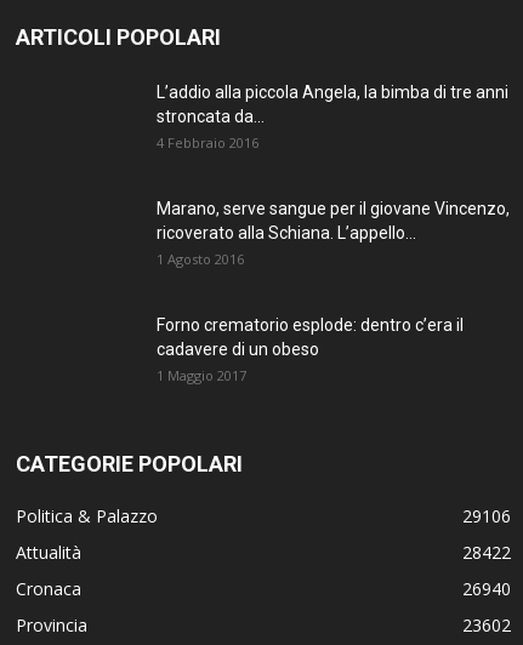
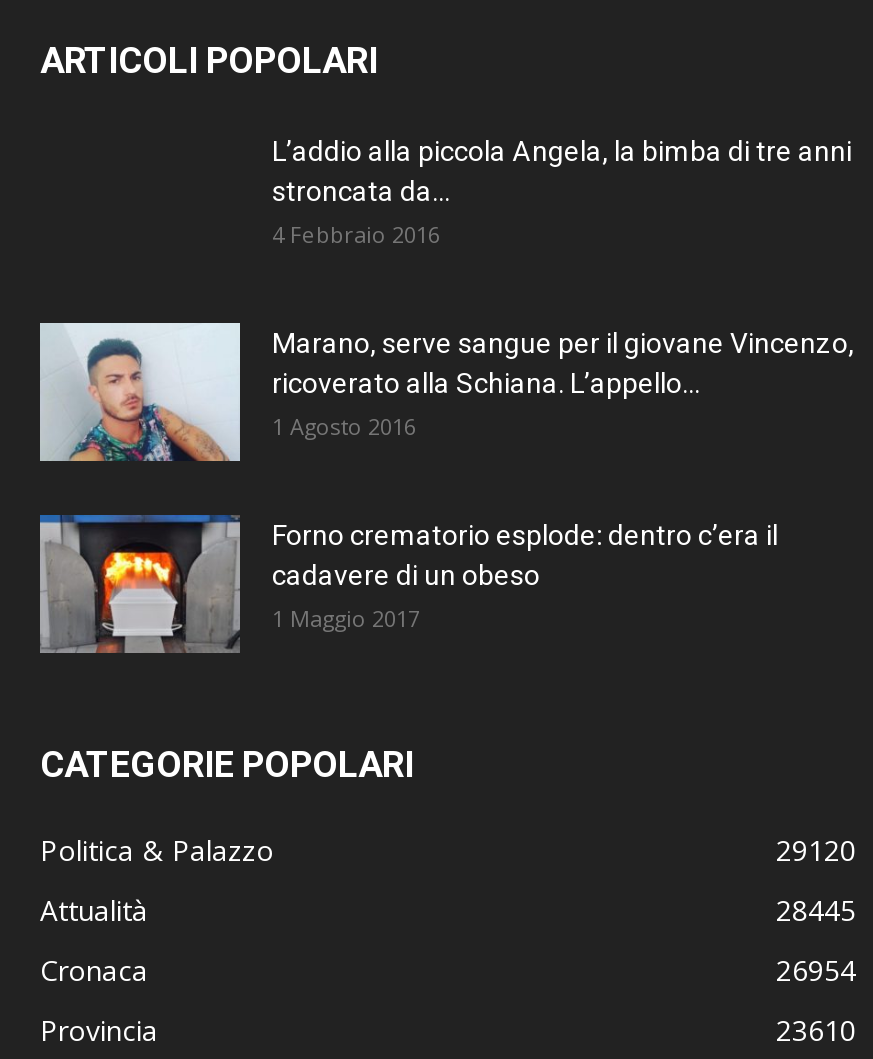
none -> [38,321,242,463] [image]
none -> [38,513,242,655] [image]
[462,504,511,527] 29106 -> [776,831,856,869] 29120
[462,541,511,564] 28422 -> [776,891,856,929] 28445
[462,577,511,600] 26940 -> [776,951,856,989] 26954
[462,613,511,637] 23602 -> [776,1011,856,1049] 23610

